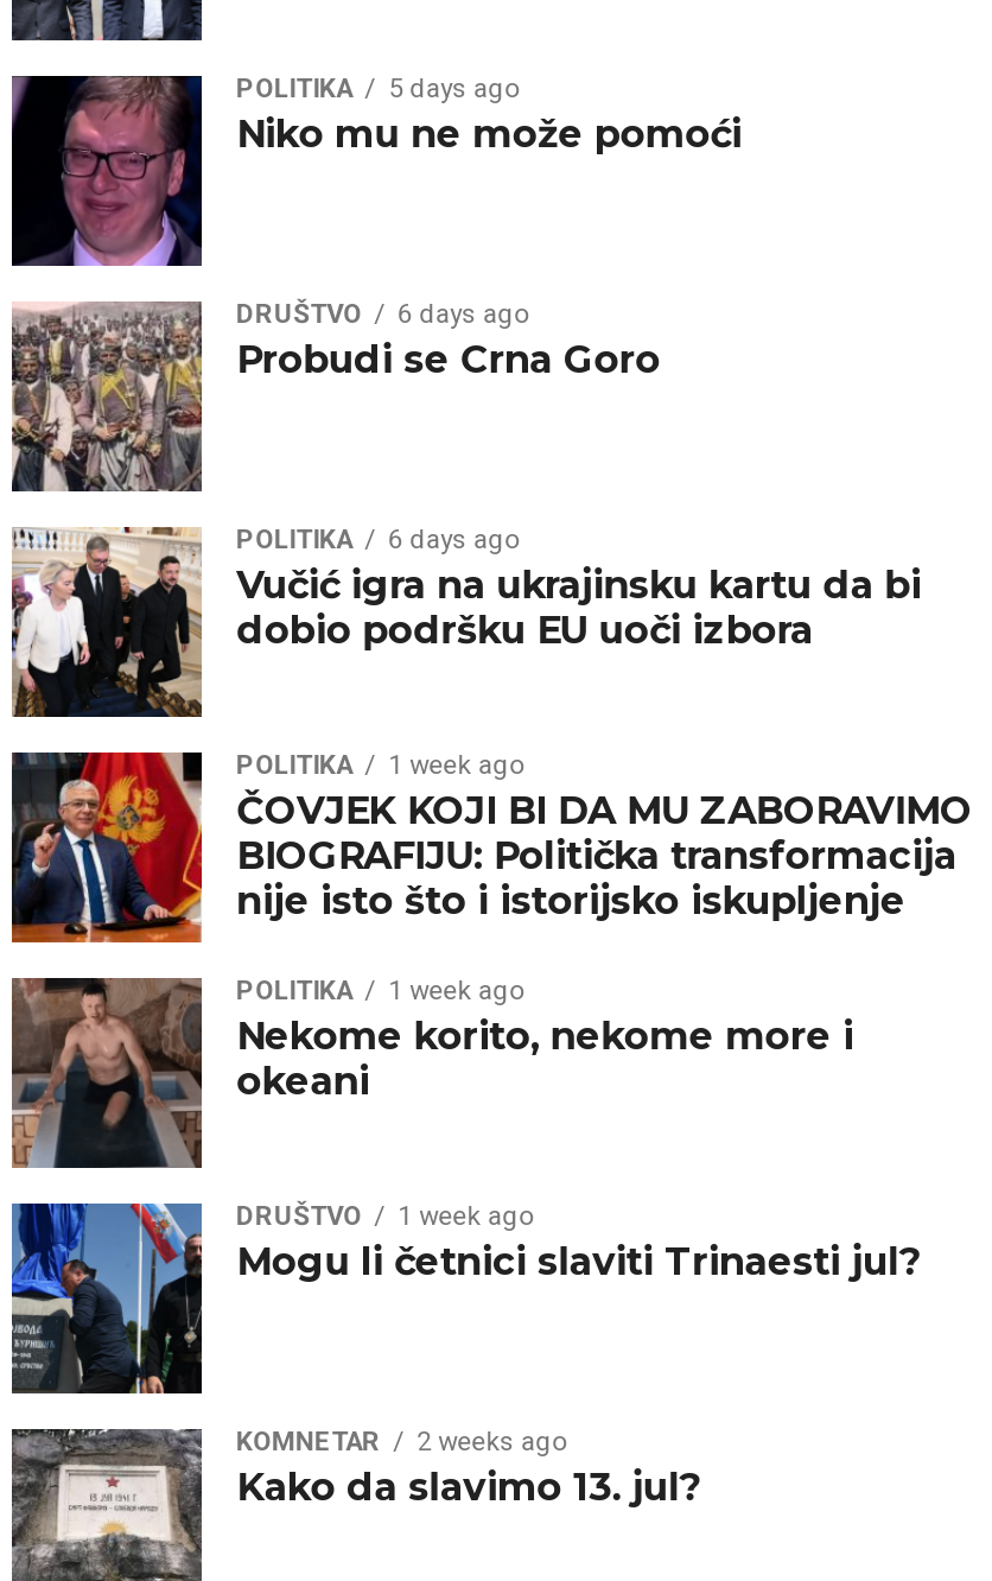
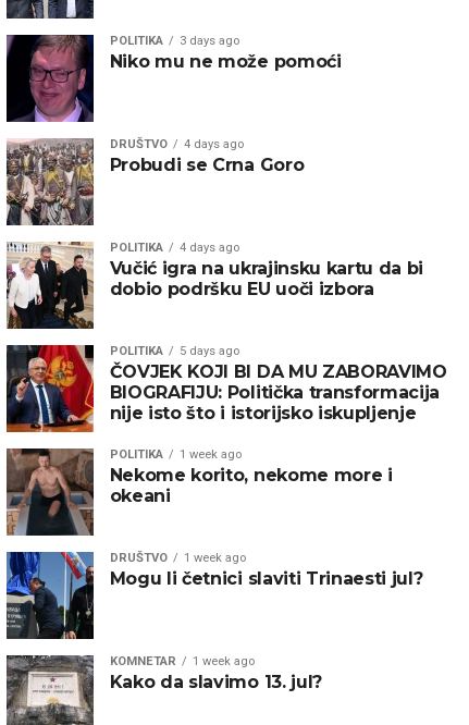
[237,73,519,104] POLITIKA 5 days ago -> [110,33,239,47] POLITIKA 3 days ago
[237,298,529,329] DRUŠTVO 6 days ago -> [110,137,243,151] DRUŠTVO 4 days ago
[237,524,519,555] POLITIKA 6 days ago -> [110,240,239,254] POLITIKA 4 days ago
[237,749,524,780] POLITIKA 1 week ago -> [110,344,239,358] POLITIKA 5 days ago
[237,1426,566,1457] KOMNETAR 2 weeks ago -> [110,654,254,668] KOMNETAR 1 week ago

